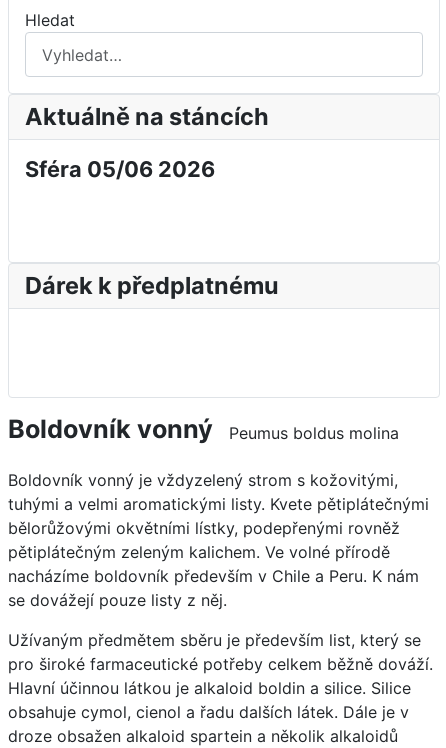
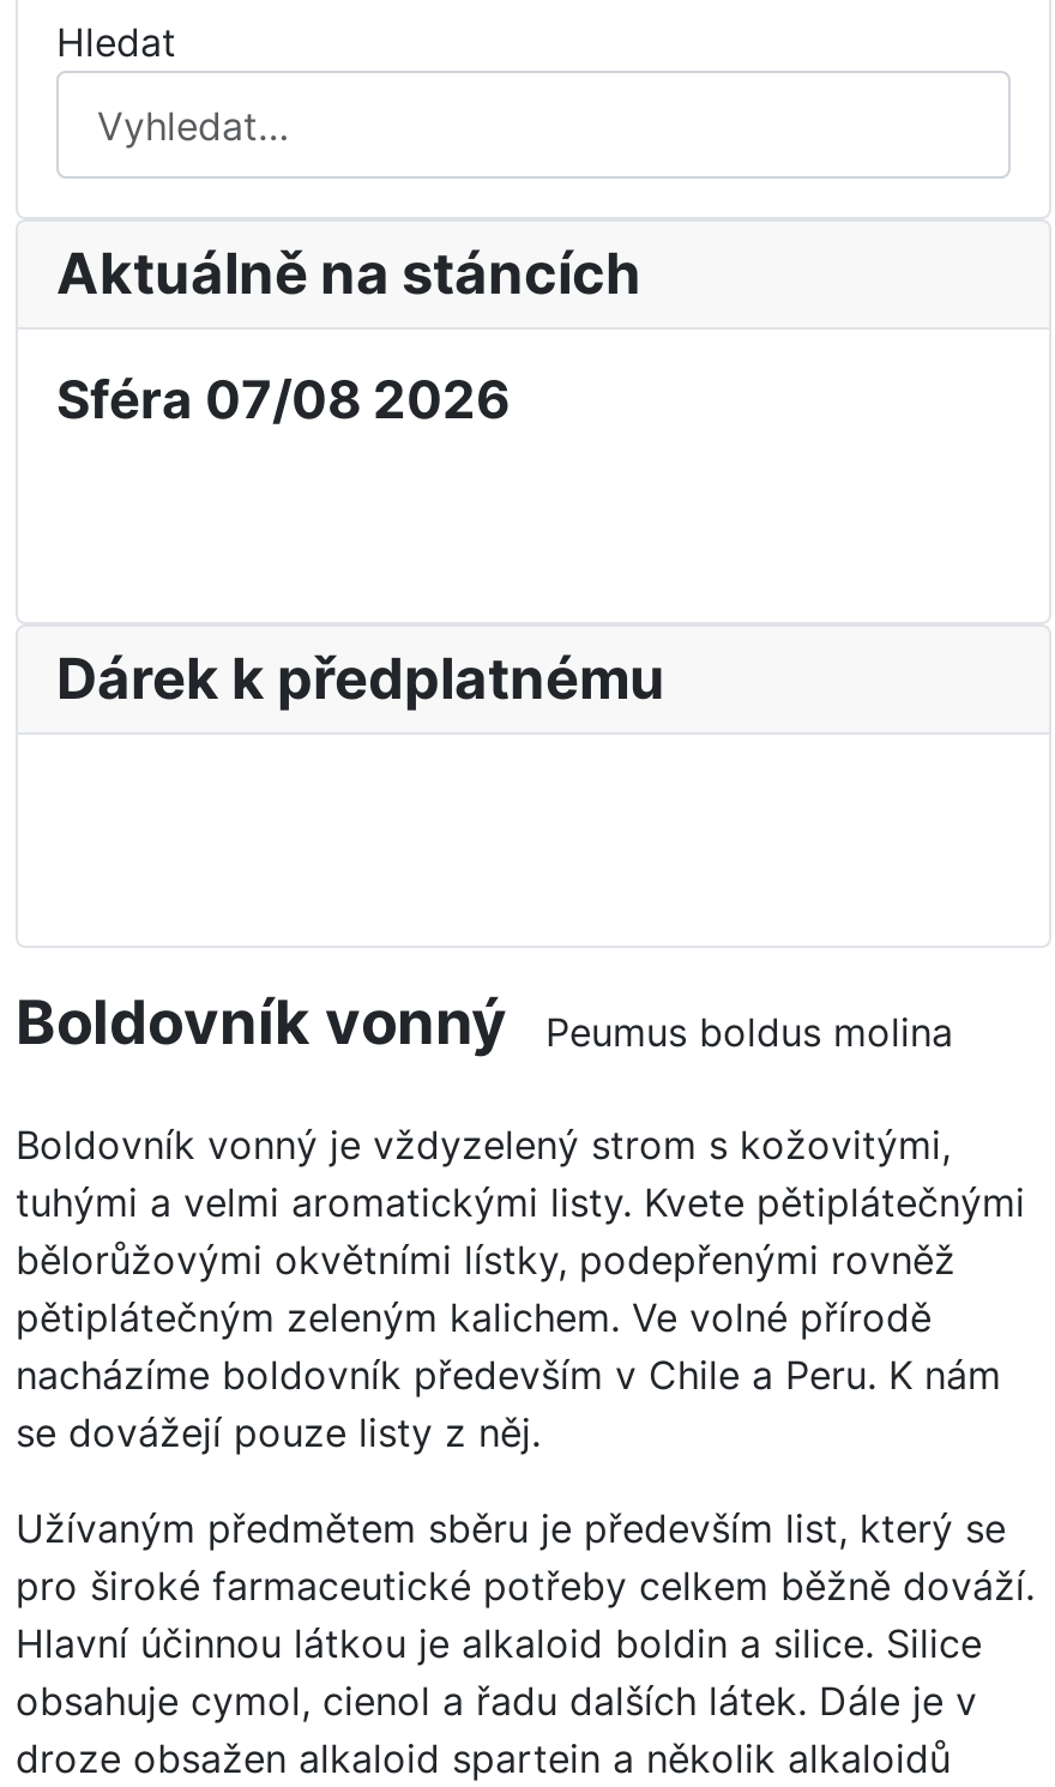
[25,156,215,182] Sféra 05/06 2026 -> [56,368,510,431] Sféra 07/08 2026

